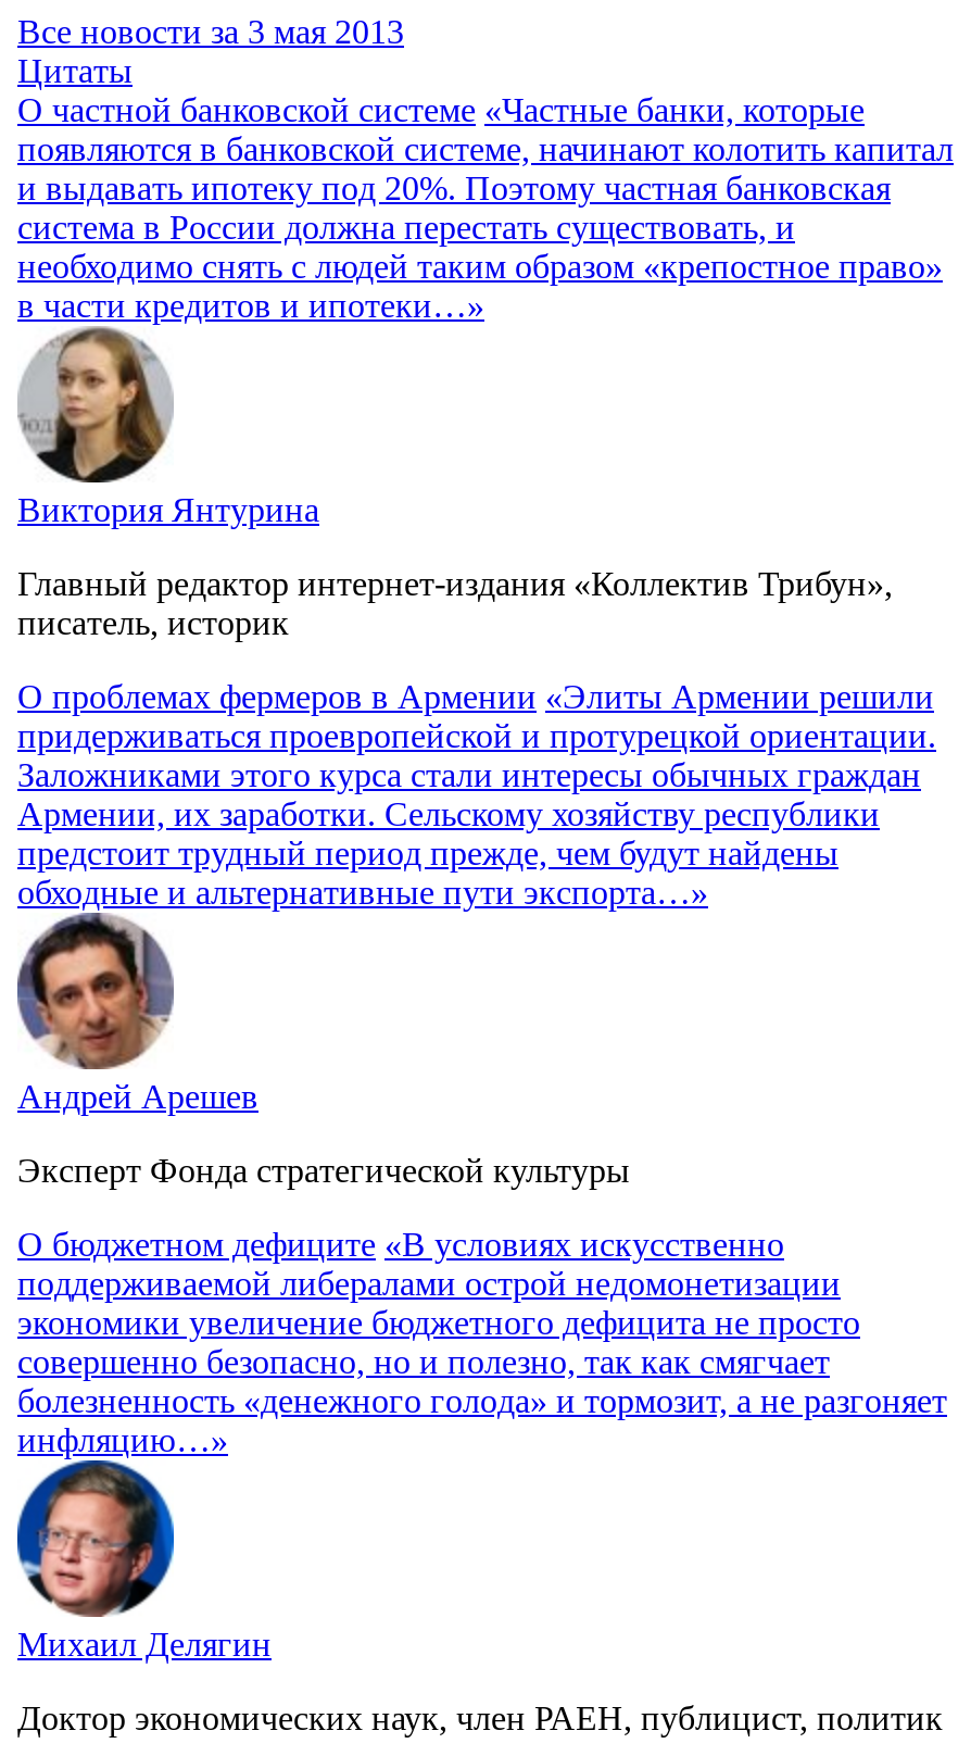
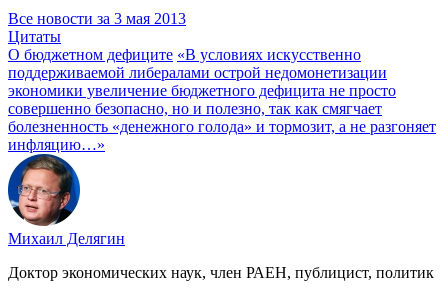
[17,91,954,323] О частной банковской системе «Частные банки, которые | появляются в банковской системе, начинают колотить капитал | и выдавать ипотеку под 20%. Поэтому частная банковская | система в России должна перестать существовать, и | необходимо снять с людей таким образом «крепостное право» | в части кредитов и ипотеки…» -> none
[17,339,936,910] [image] | Виктория Янтурина | Главный редактор интернет-издания «Коллектив Трибун», | писатель, историк | О проблемах фермеров в Армении «Элиты Армении решили | придерживаться проевропейской и протурецкой ориентации. | Заложниками этого курса стали интересы обычных граждан | Армении, их заработки. Сельскому хозяйству республики | предстоит трудный период прежде, чем будут найдены | обходные и альтернативные пути экспорта…» -> none
[15,926,630,1188] [image] | Андрей Арешев | Эксперт Фонда стратегической культуры -> none

